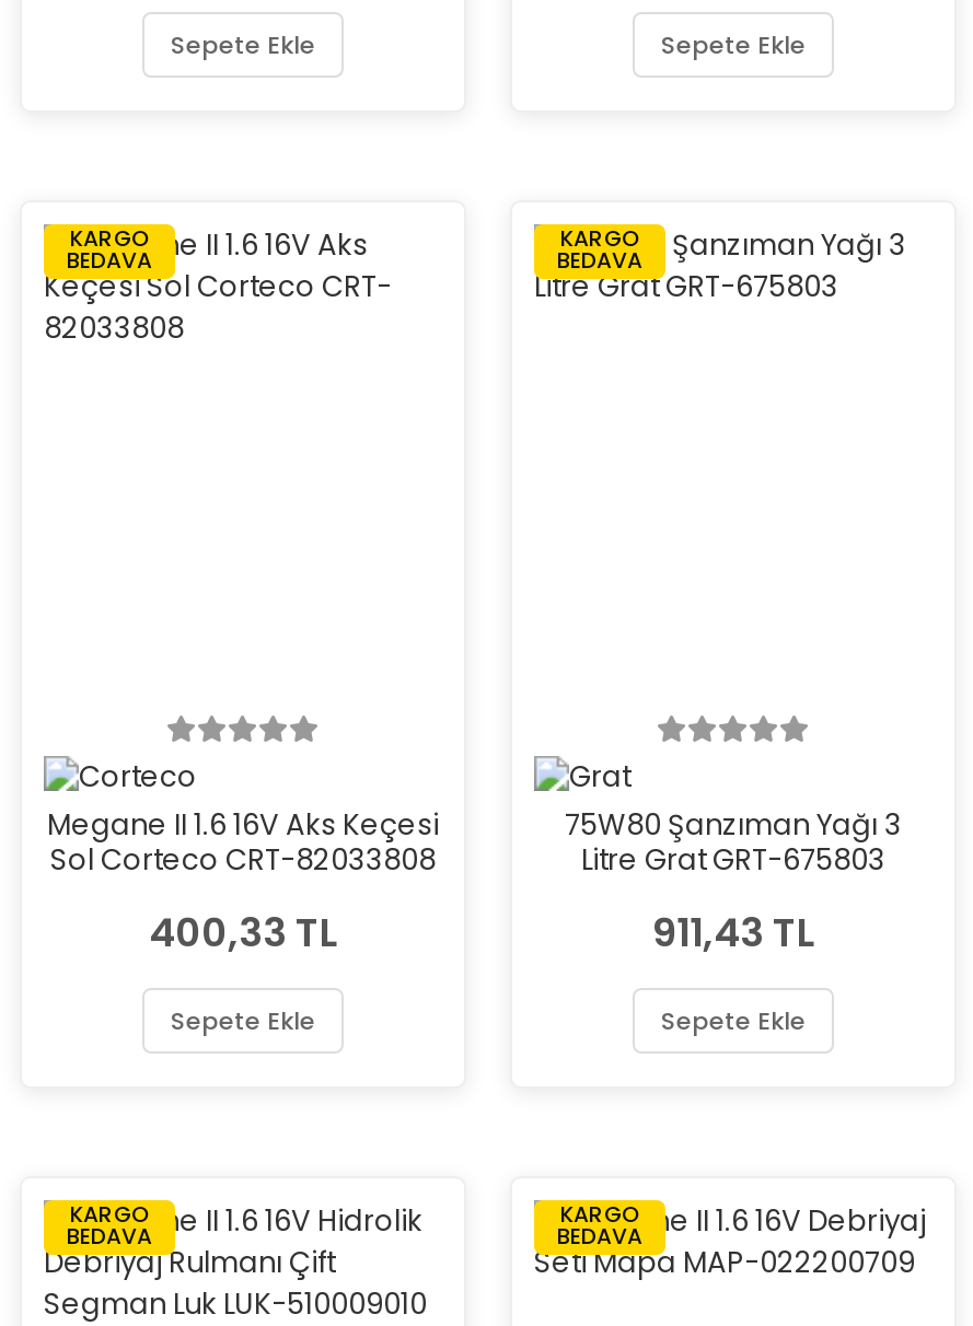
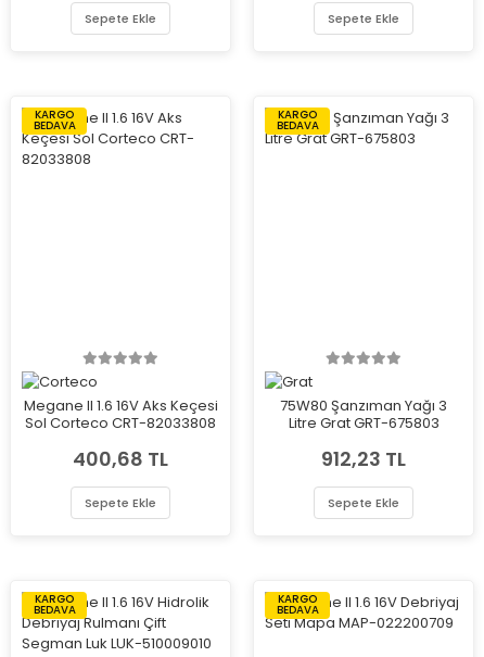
[149,905,337,960] 400,33 TL -> [73,445,168,472] 400,68 TL
[652,905,814,960] 911,43 TL -> [321,445,406,472] 912,23 TL

